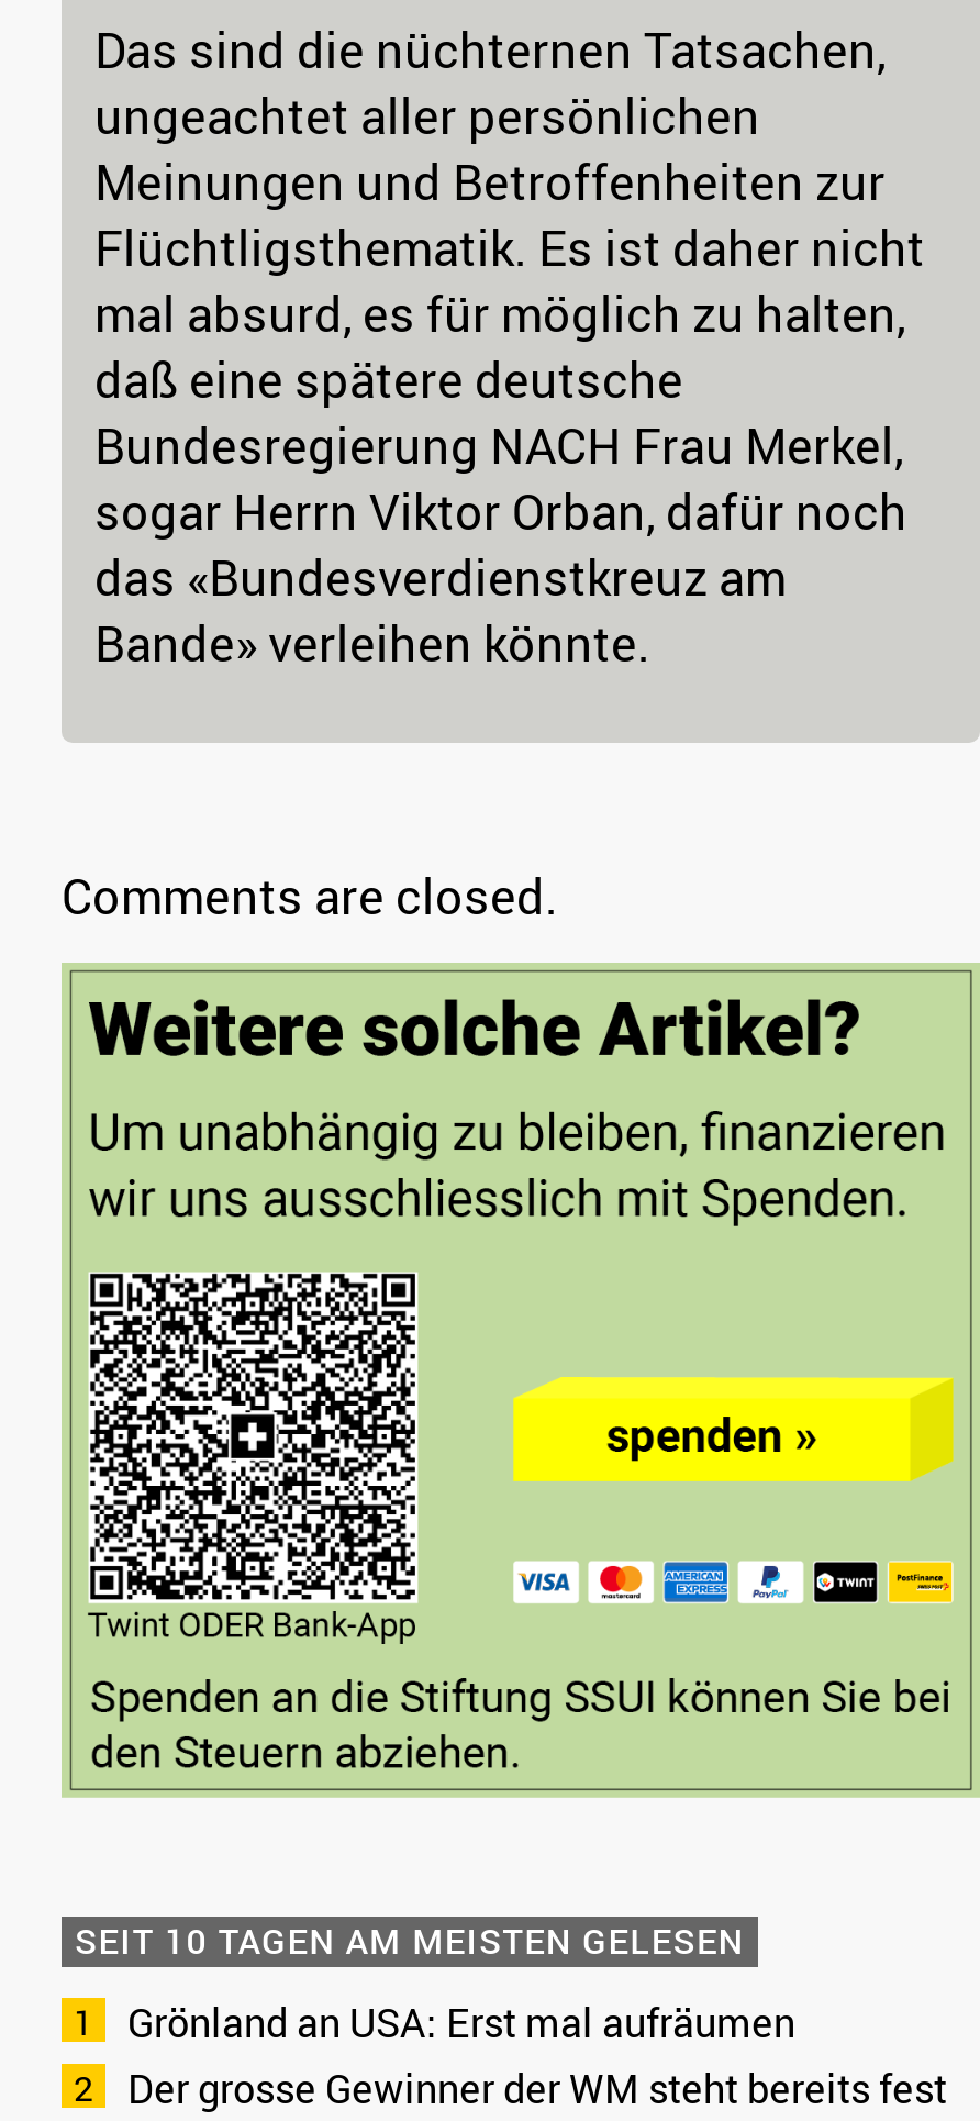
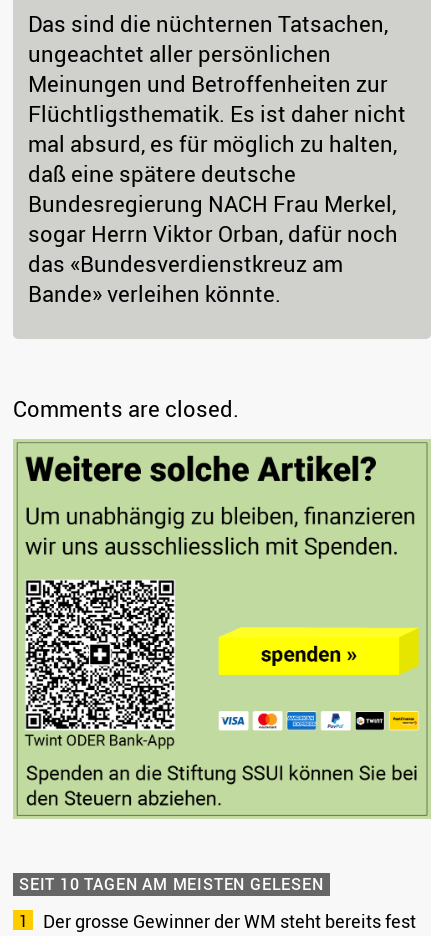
[127,1995,795,2047] Grönland an USA: Erst mal aufräumen -> none

